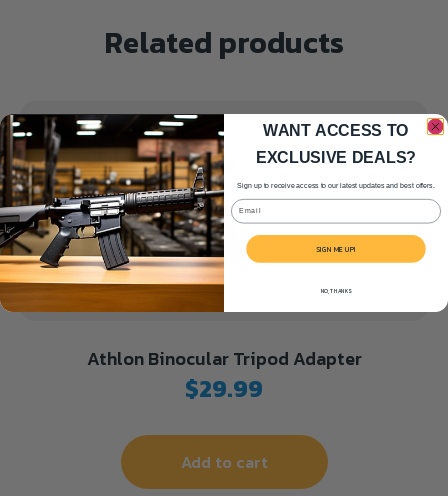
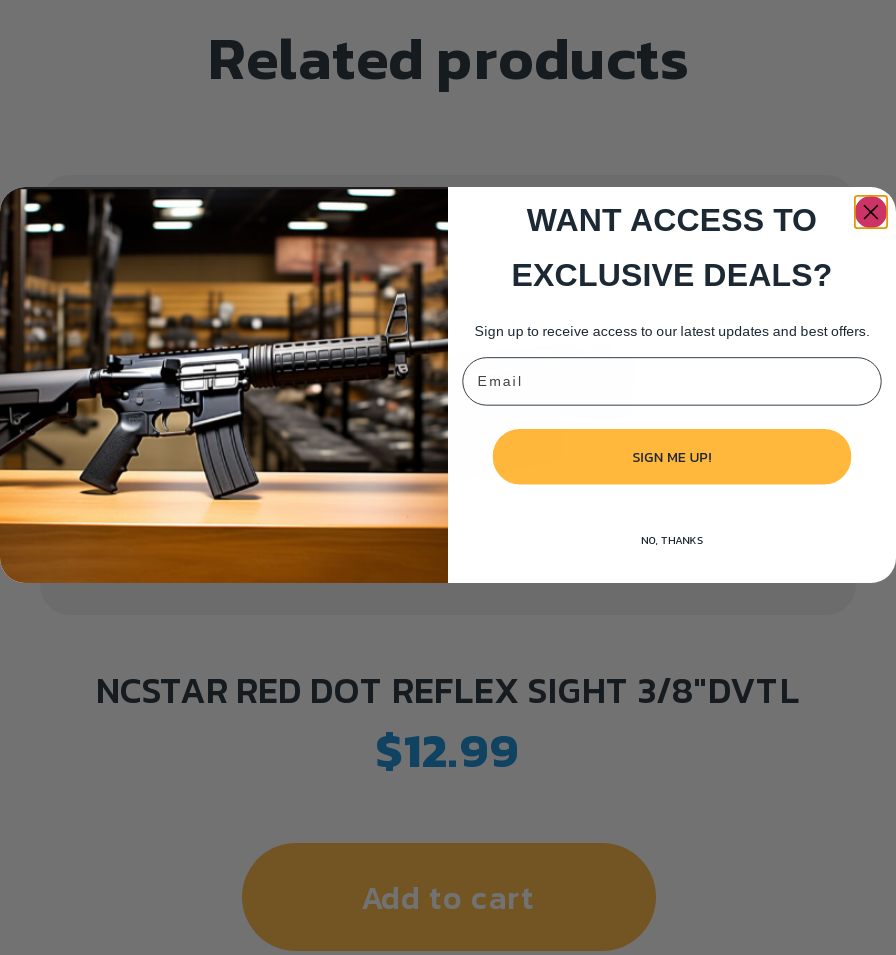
[86,345,361,406] Athlon Binocular Tripod Adapter | $29.99 -> [96,662,800,784] NCSTAR RED DOT REFLEX SIGHT 3/8″DVTL | $12.99

